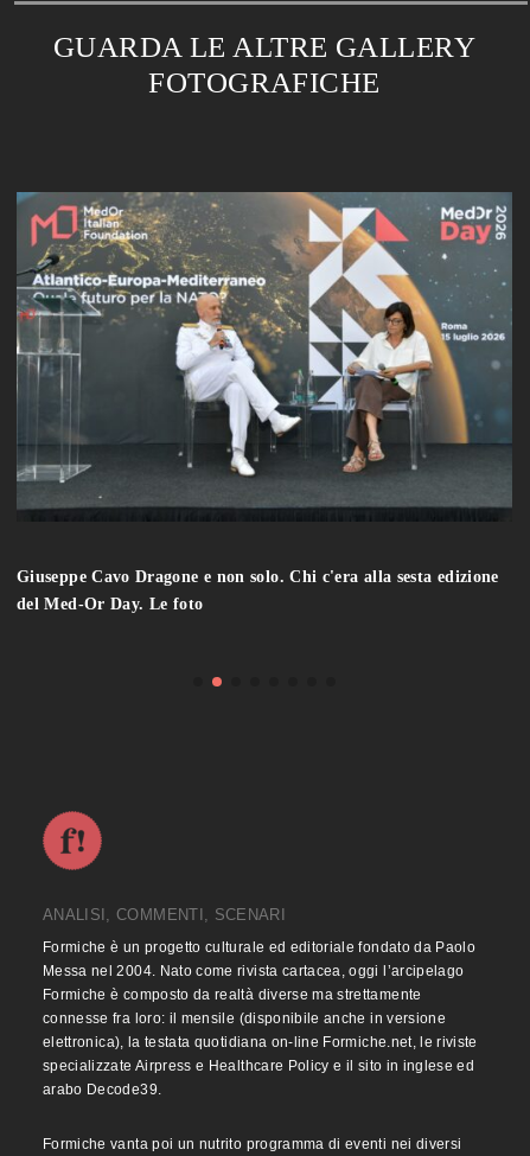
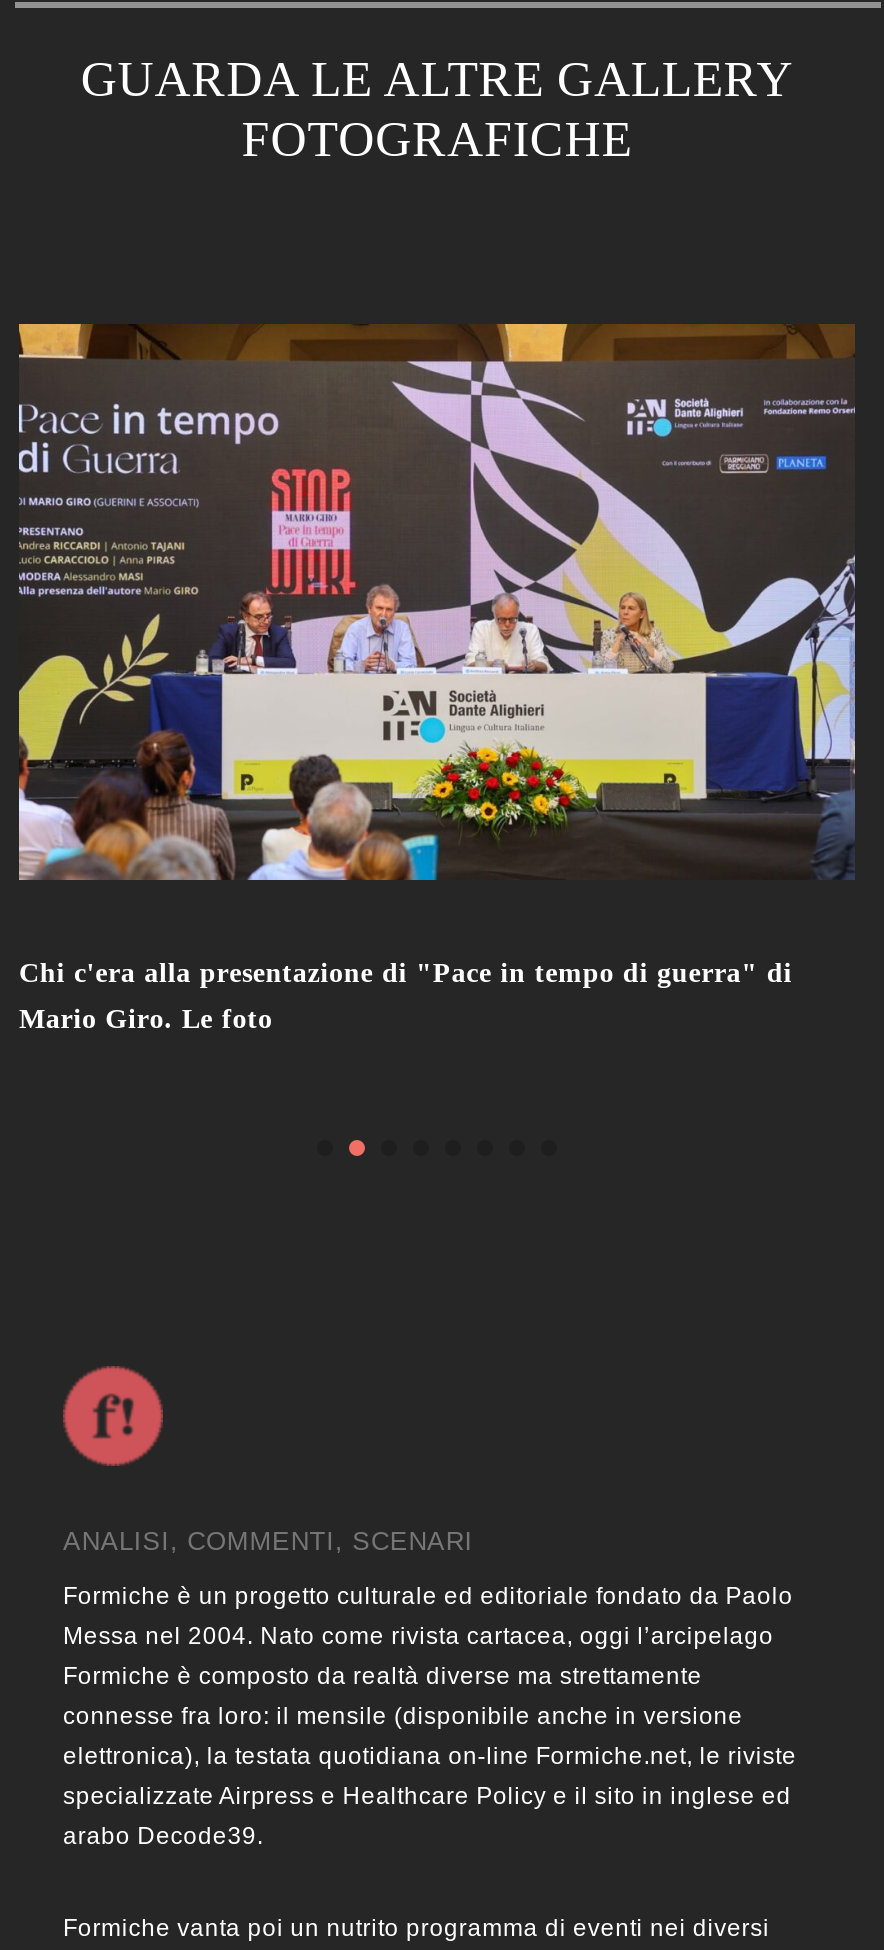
[15,191,512,586] [image] | Giuseppe Cavo Dragone e non solo. Chi c'era alla sesta edizione -> [17,322,857,989] [image] | Chi c'era alla presentazione di "Pace in tempo di guerra" di
[17,595,203,613] del Med-Or Day. Le foto -> [19,1005,273,1035] Mario Giro. Le foto

